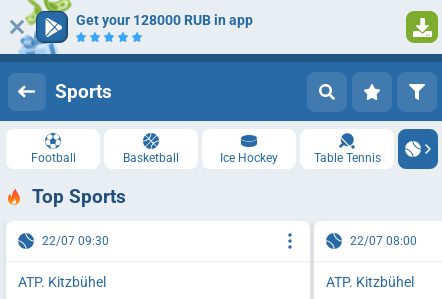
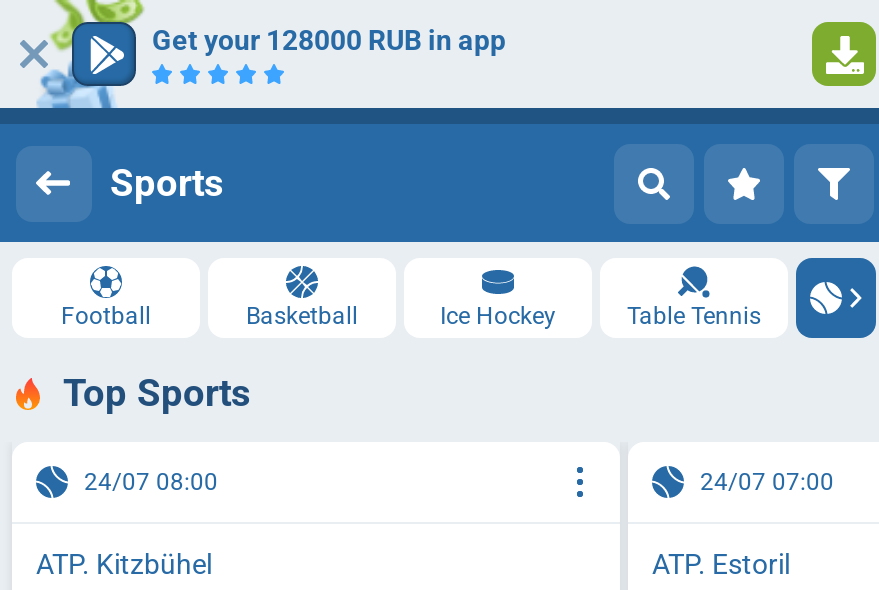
[42,233,109,247] 22/07 09:30 -> [84,467,218,495] 24/07 08:00
[350,233,417,247] 22/07 08:00 -> [700,467,834,495] 24/07 07:00
[326,273,414,289] ATP. Kitzbühel -> [652,547,790,579] ATP. Estoril

